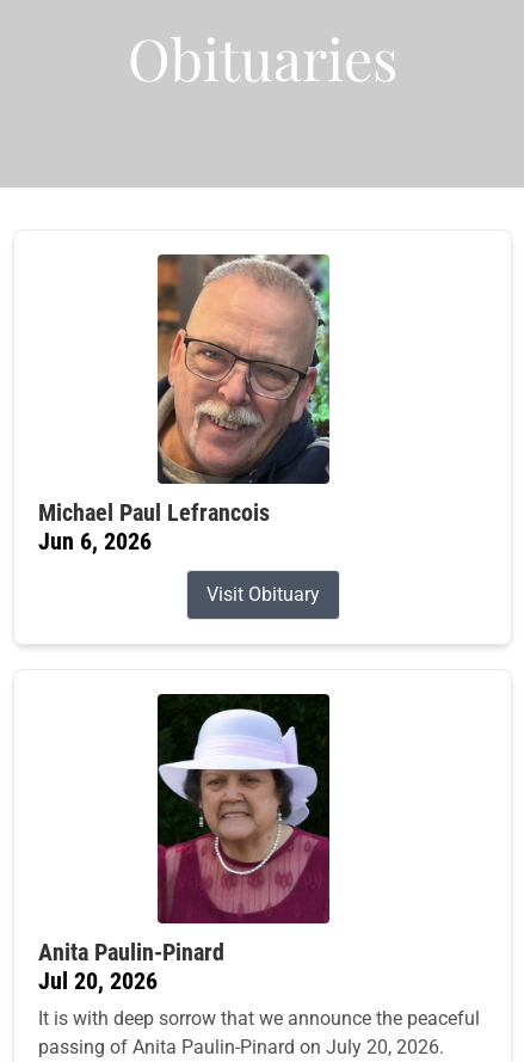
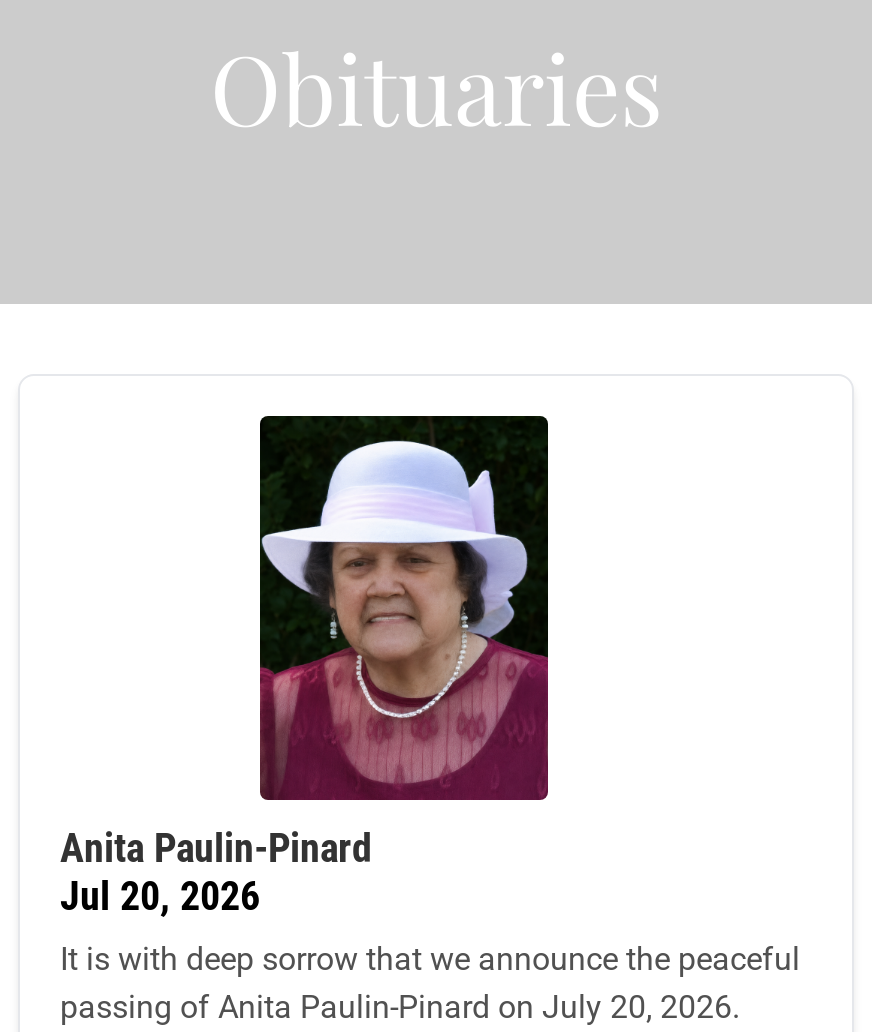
[38,254,331,606] [image] | Michael Paul Lefrancois | Jun 6, 2026 | Visit Obituary -> none

